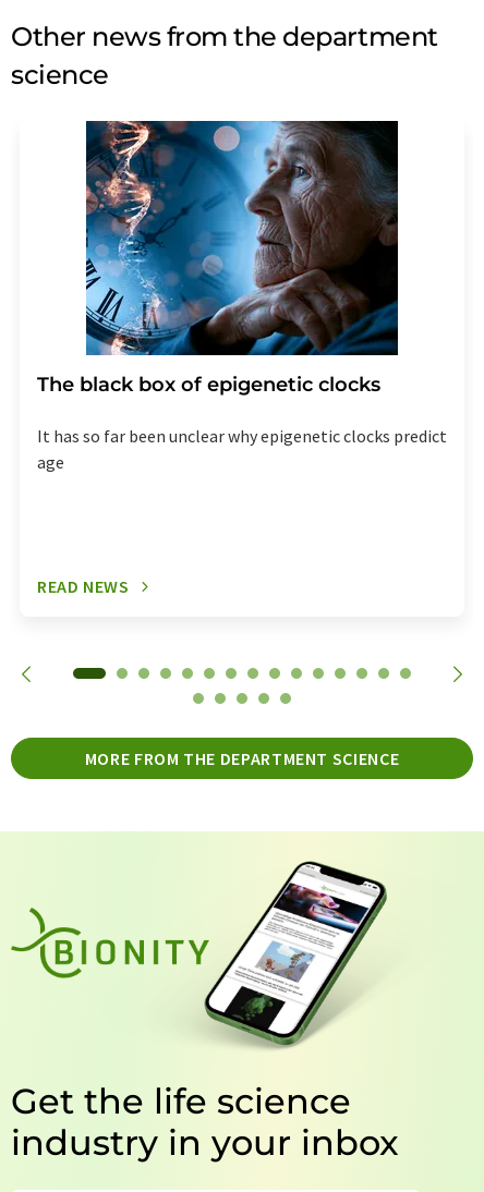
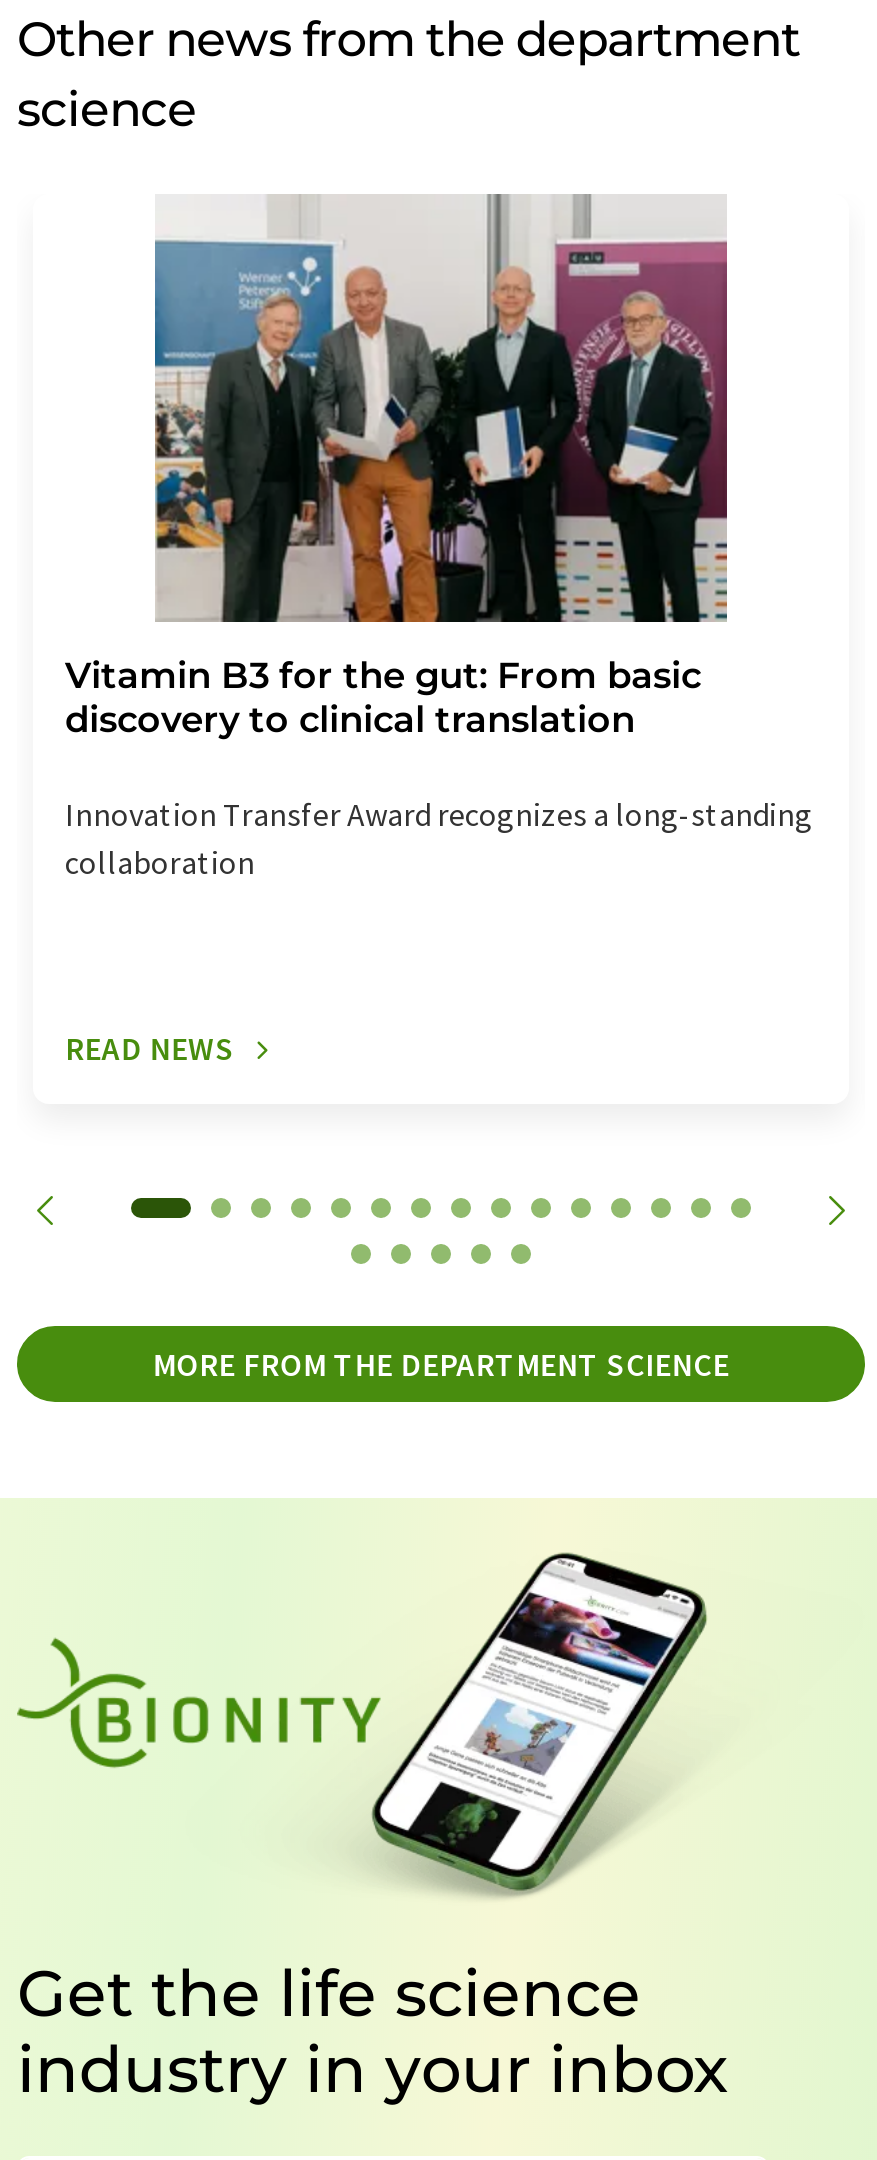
[37,120,399,397] [image] | The black box of epigenetic clocks -> [65,194,729,742] [image] | Vitamin B3 for the gut: From basic | discovery to clinical translation
[37,425,447,473] It has so far been unclear why epigenetic clocks predict | age -> [65,794,813,882] Innovation Transfer Award recognizes a long-standing | collaboration

